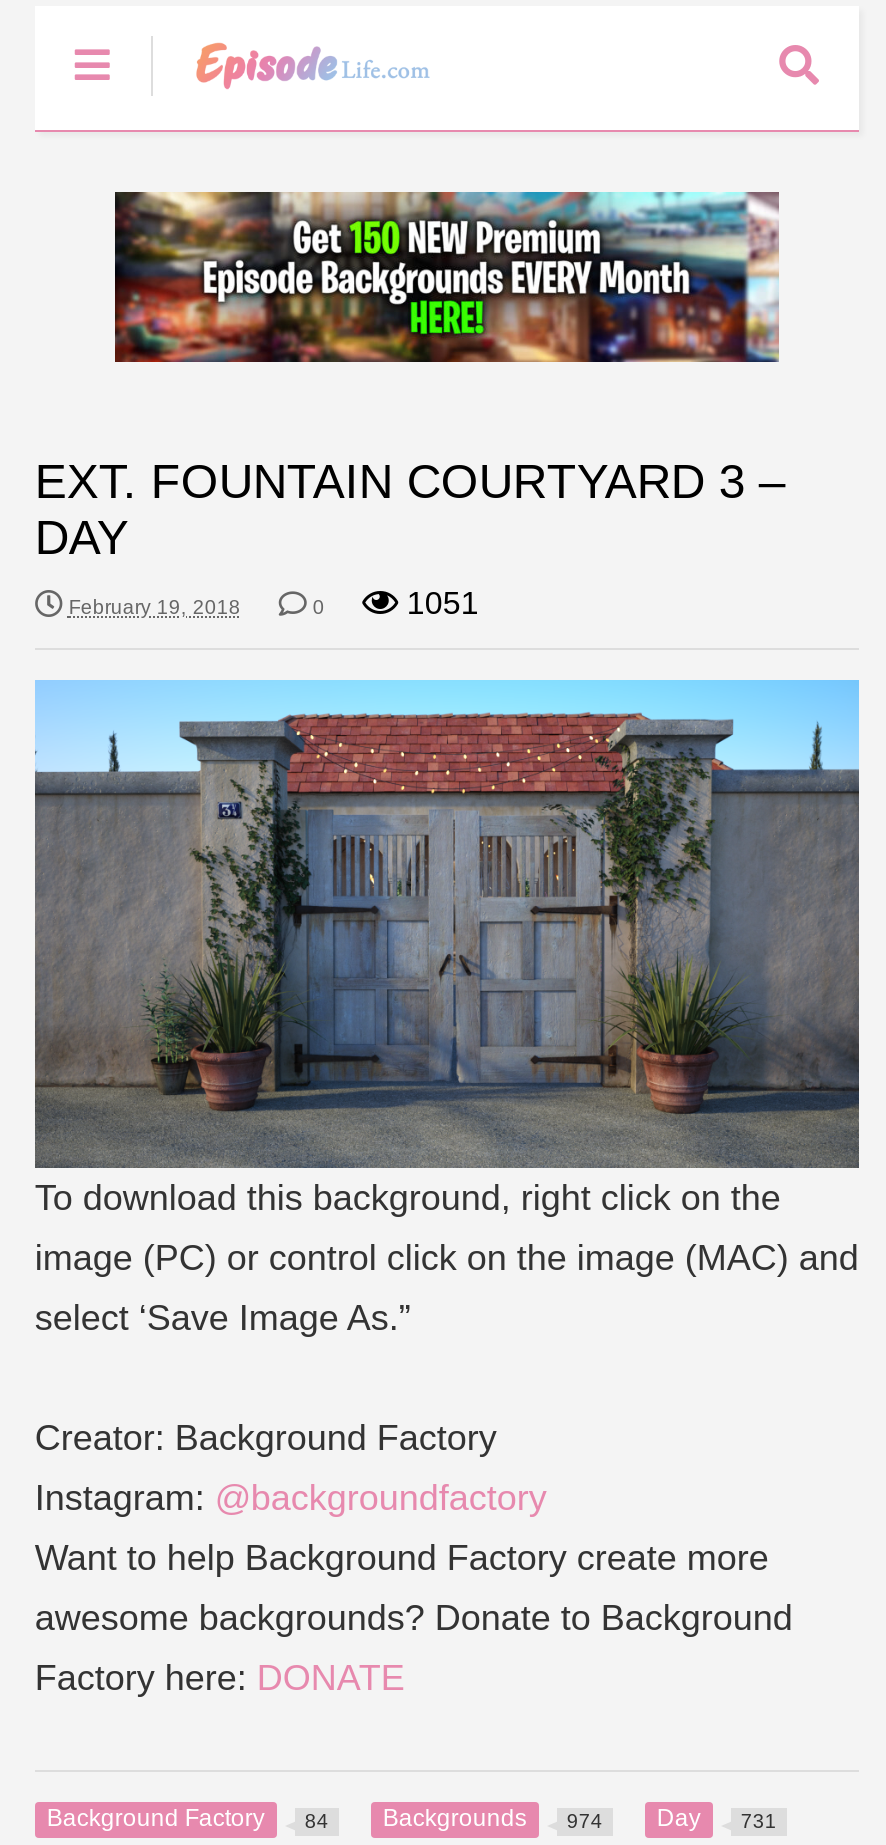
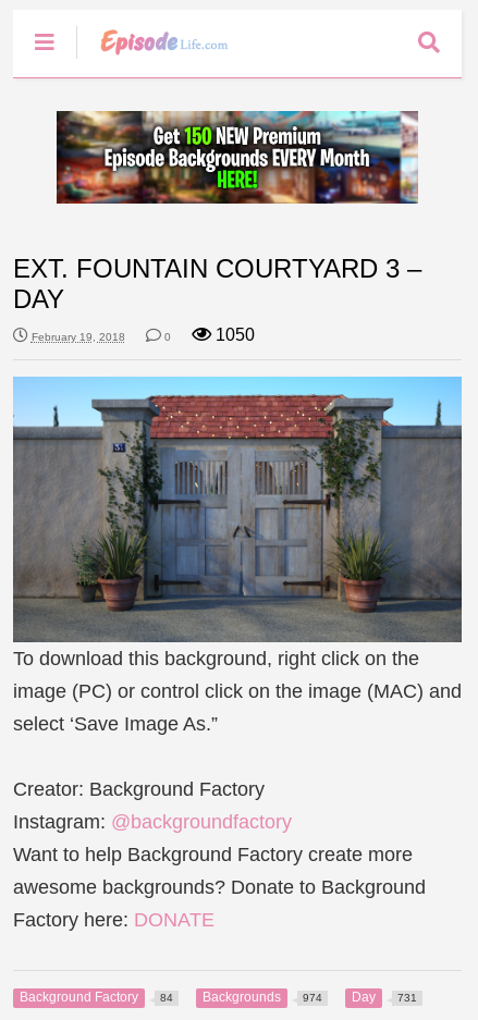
[407,585,479,619] 1051 -> [215,325,255,344] 1050

